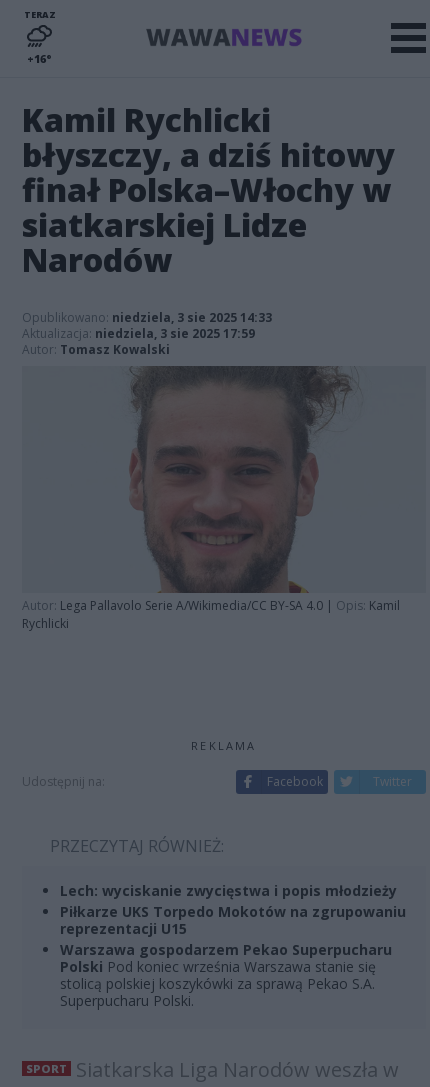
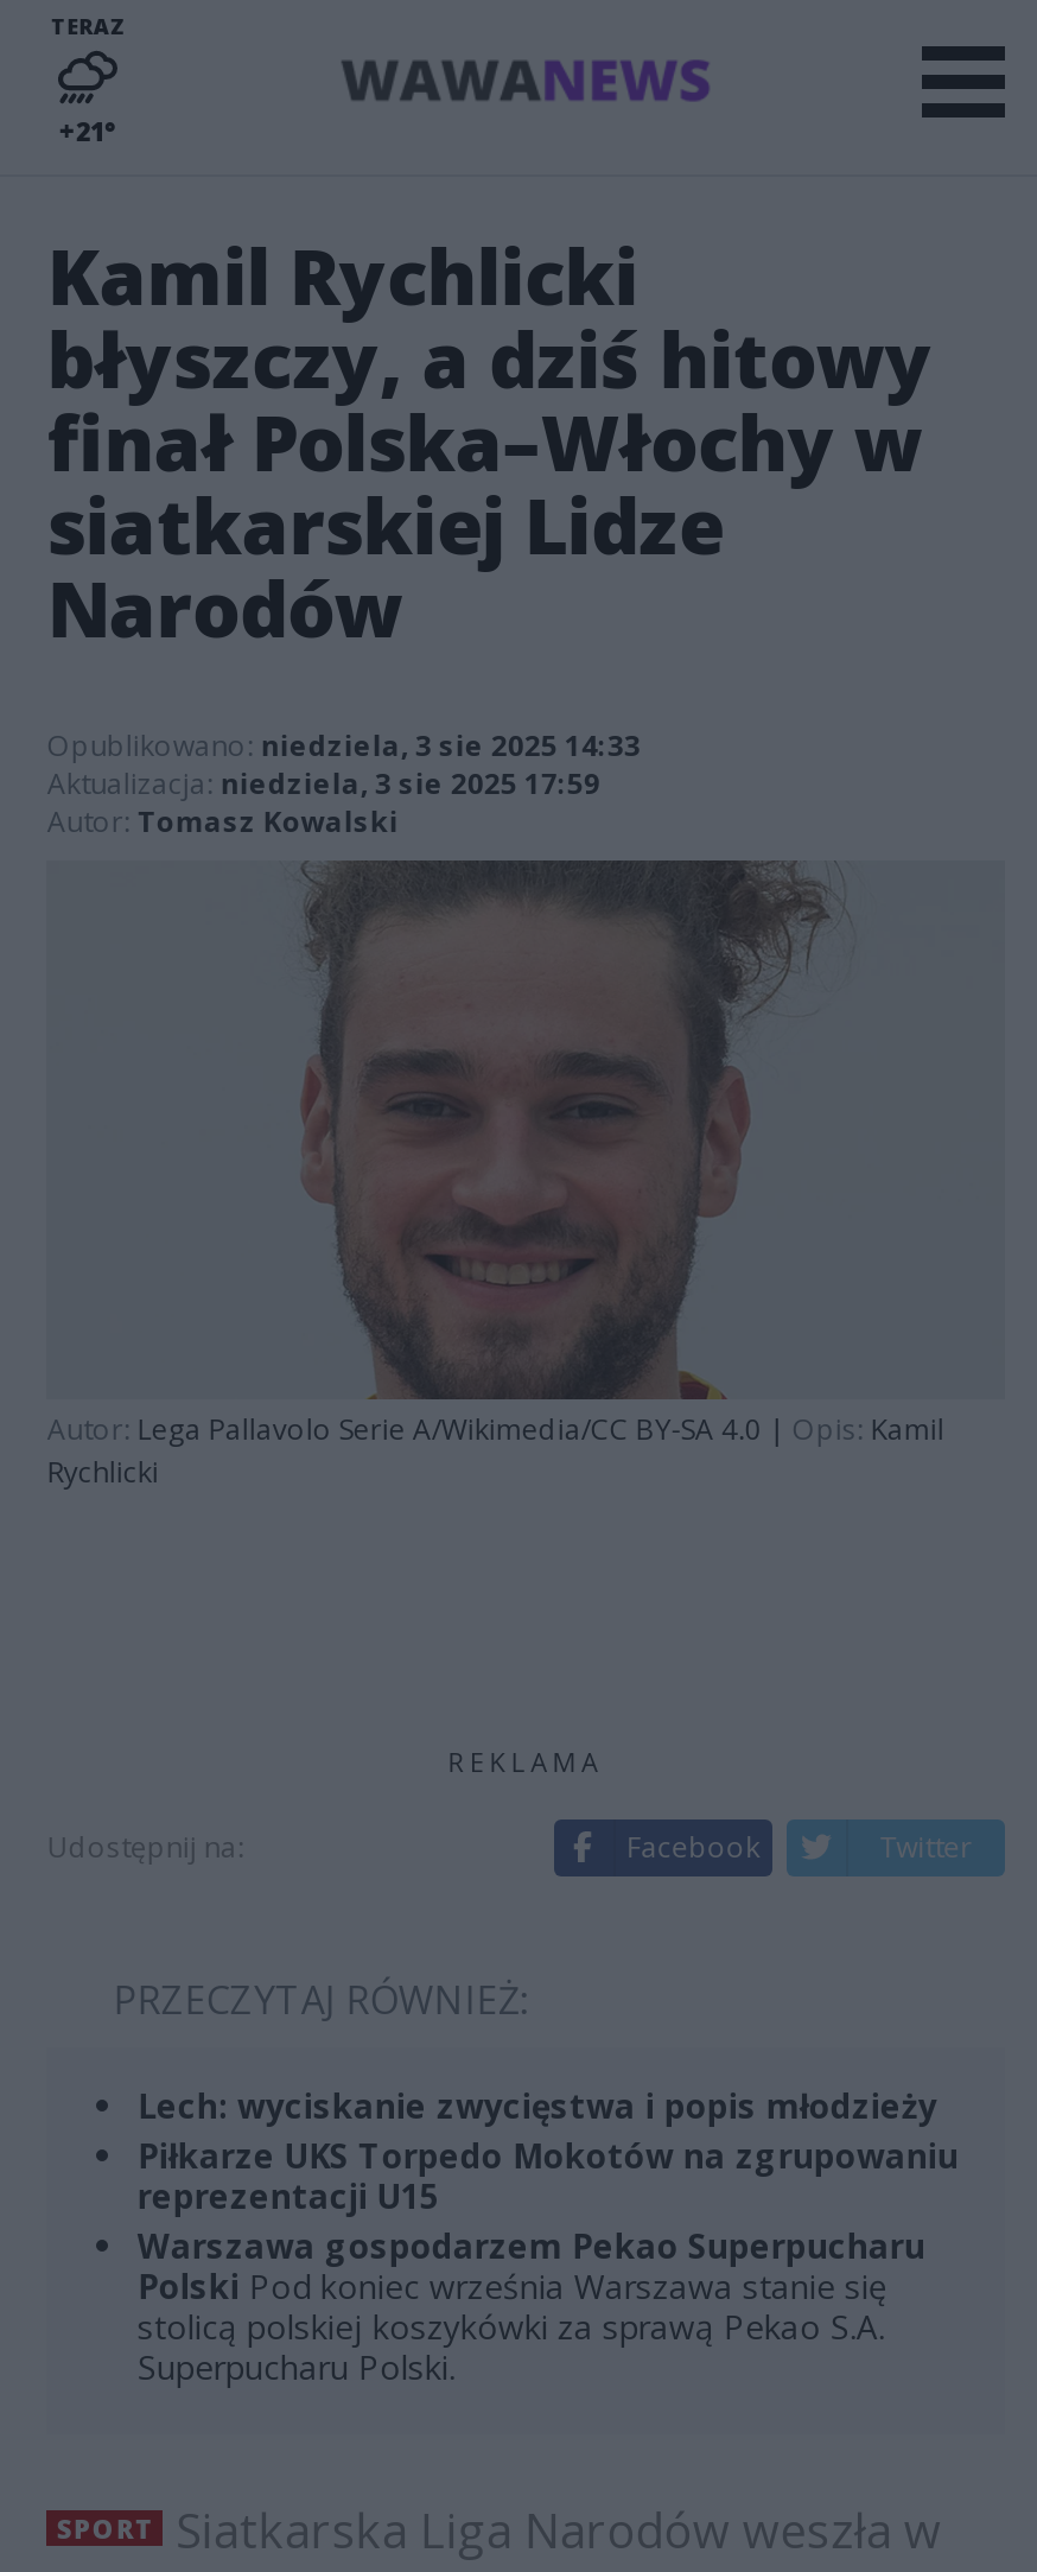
[27,51,52,66] +16° -> [59,113,118,148] +21°

